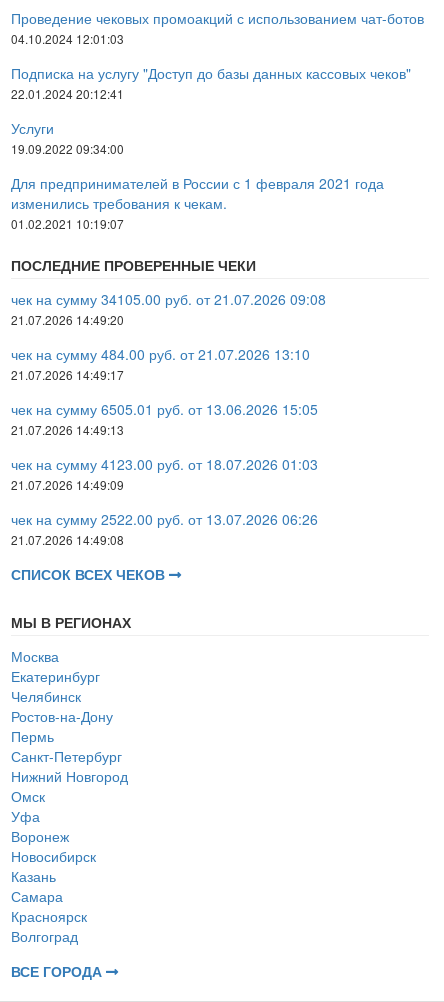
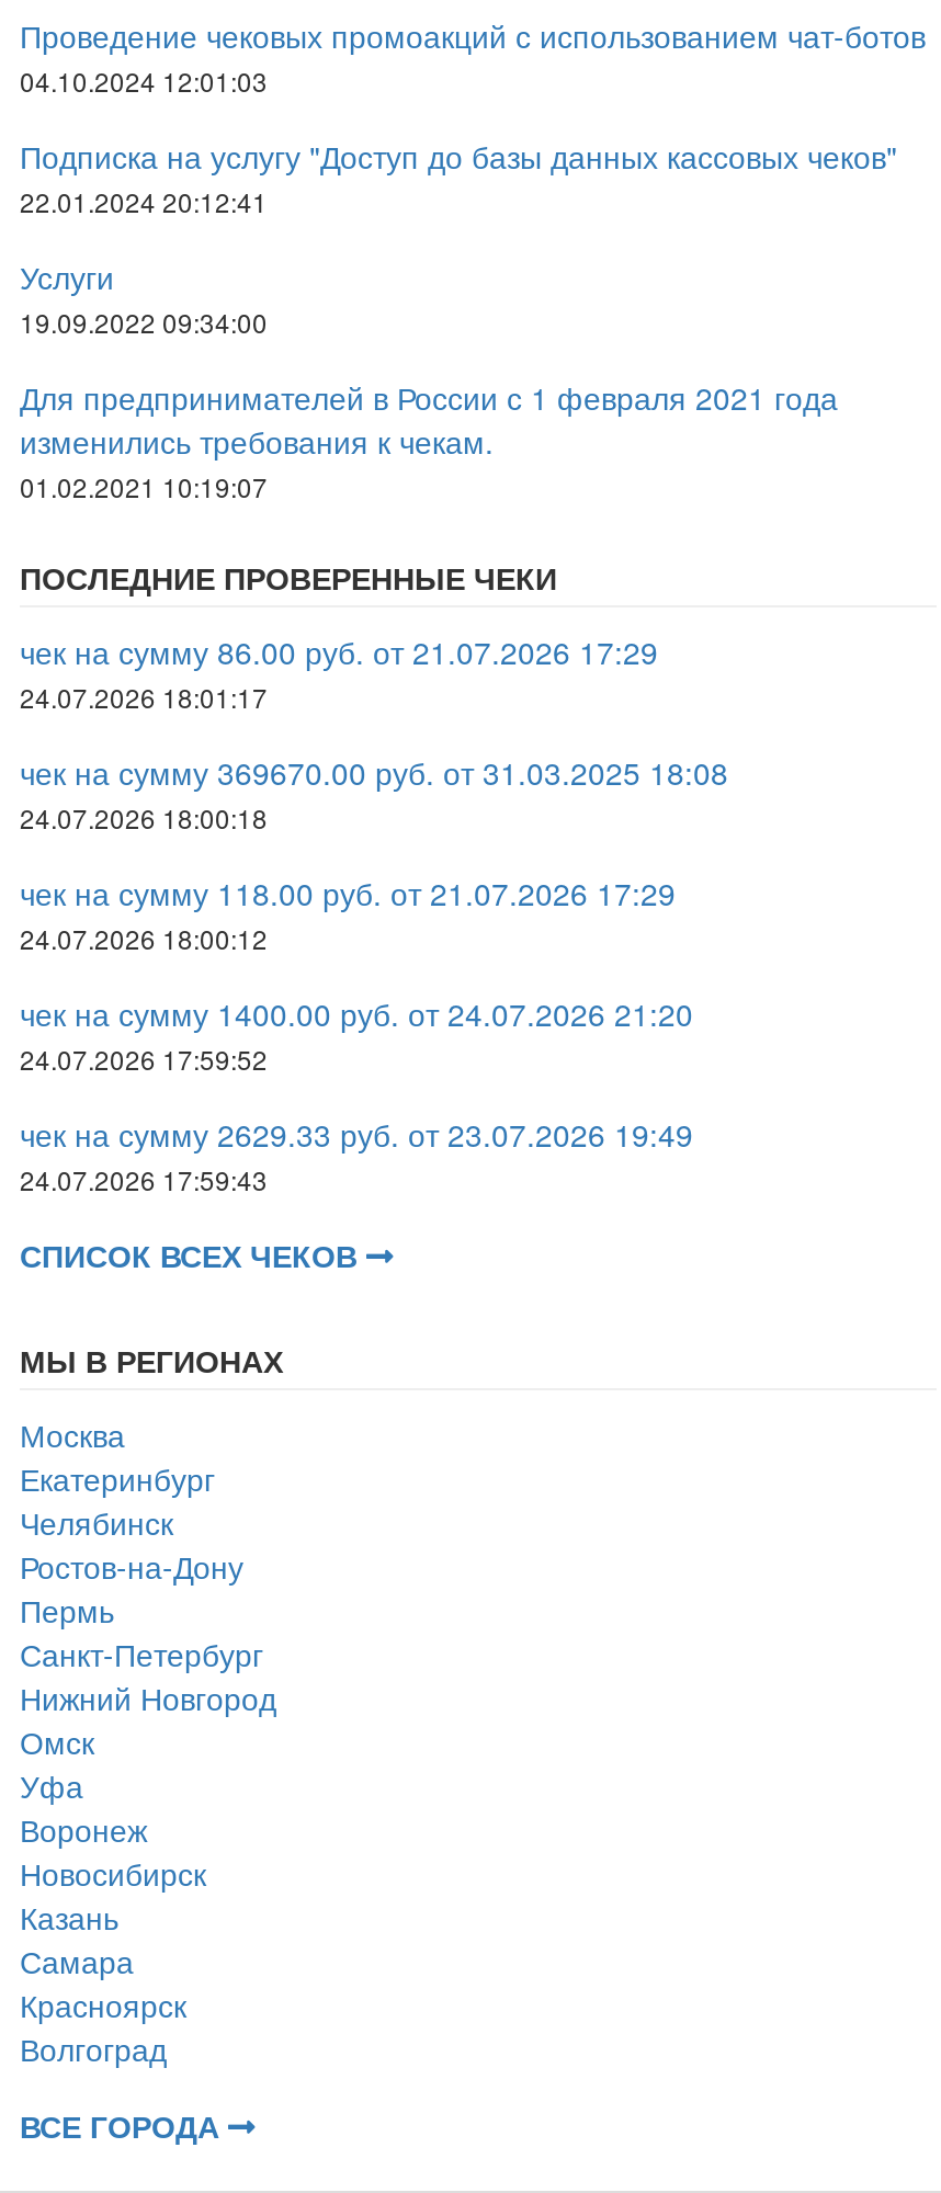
[11,289,326,309] чек на сумму 34105.00 руб. от 21.07.2026 09:08 -> [20,629,658,673] чек на сумму 86.00 руб. от 21.07.2026 17:29
[11,311,124,328] 21.07.2026 14:49:20 -> [20,678,268,715] 24.07.2026 18:01:17
[11,344,310,364] чек на сумму 484.00 руб. от 21.07.2026 13:10 -> [20,750,728,794] чек на сумму 369670.00 руб. от 31.03.2025 18:08
[11,366,124,383] 21.07.2026 14:49:17 -> [20,798,268,836] 24.07.2026 18:00:18
[11,399,318,419] чек на сумму 6505.01 руб. от 13.06.2026 15:05 -> [20,871,676,914] чек на сумму 118.00 руб. от 21.07.2026 17:29
[11,421,124,438] 21.07.2026 14:49:13 -> [20,919,268,956] 24.07.2026 18:00:12
[11,454,318,474] чек на сумму 4123.00 руб. от 18.07.2026 01:03 -> [20,991,693,1035] чек на сумму 1400.00 руб. от 24.07.2026 21:20
[11,476,124,493] 21.07.2026 14:49:09 -> [20,1039,268,1077] 24.07.2026 17:59:52
[11,509,318,529] чек на сумму 2522.00 руб. от 13.07.2026 06:26 -> [20,1112,693,1156] чек на сумму 2629.33 руб. от 23.07.2026 19:49
[11,531,124,548] 21.07.2026 14:49:08 -> [20,1160,268,1197] 24.07.2026 17:59:43

